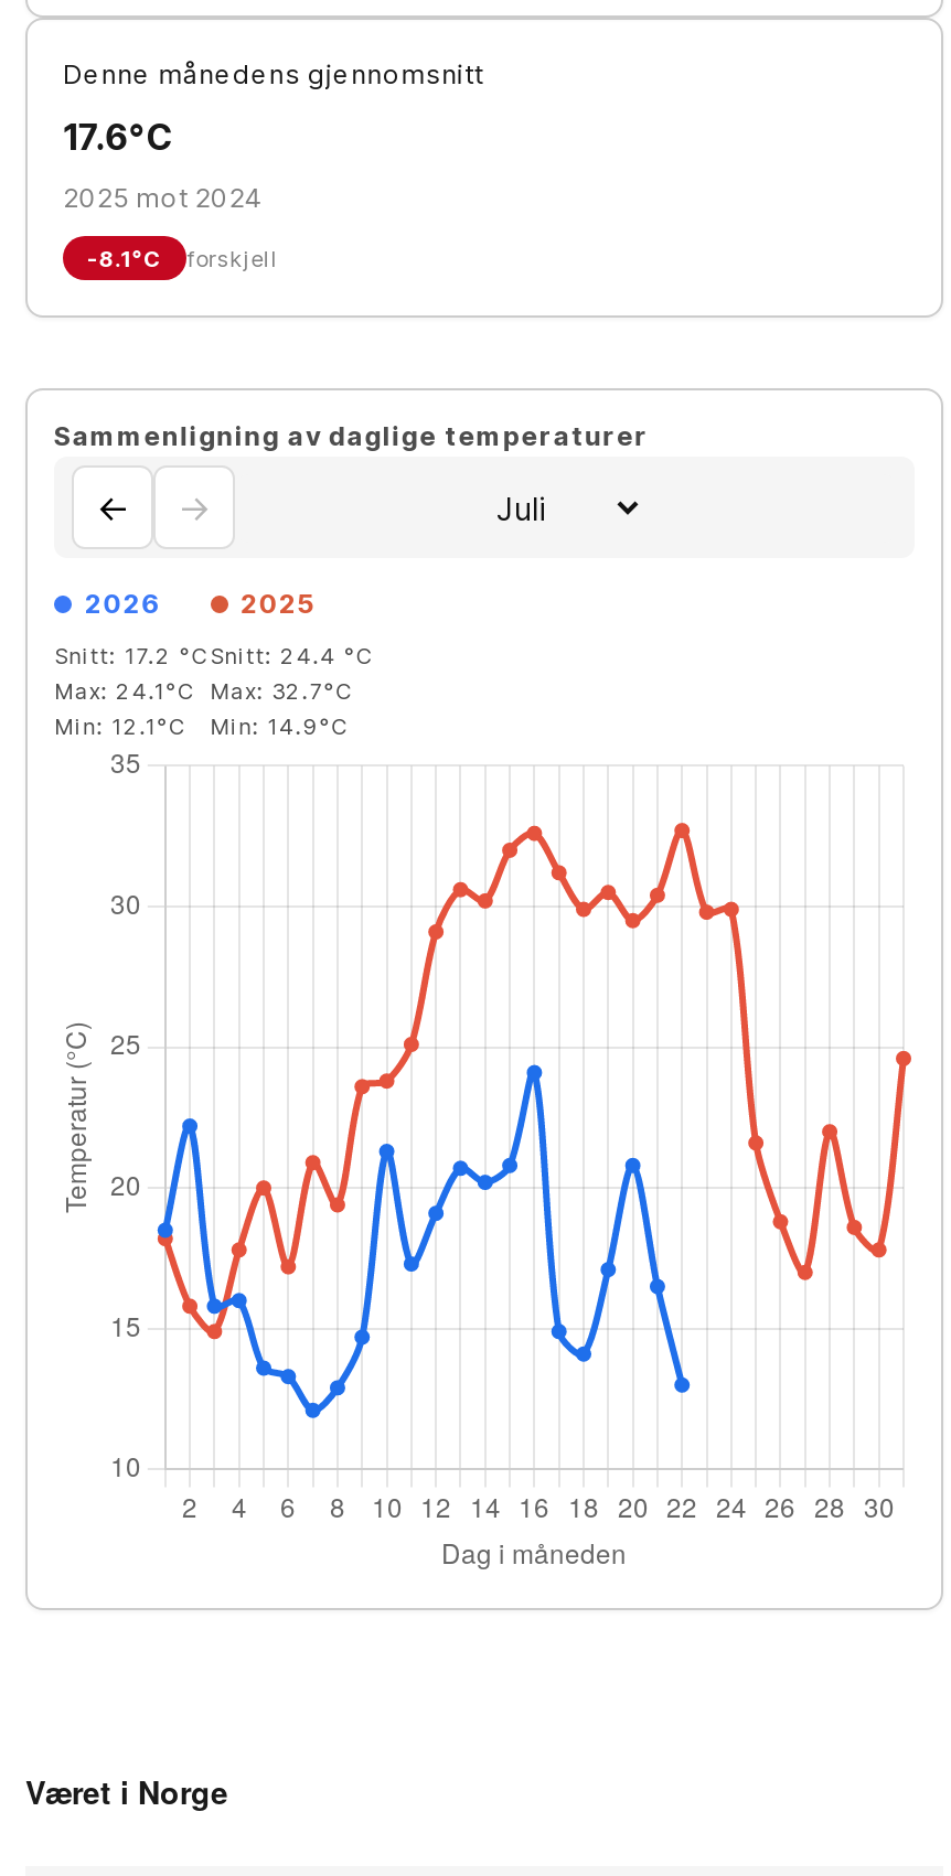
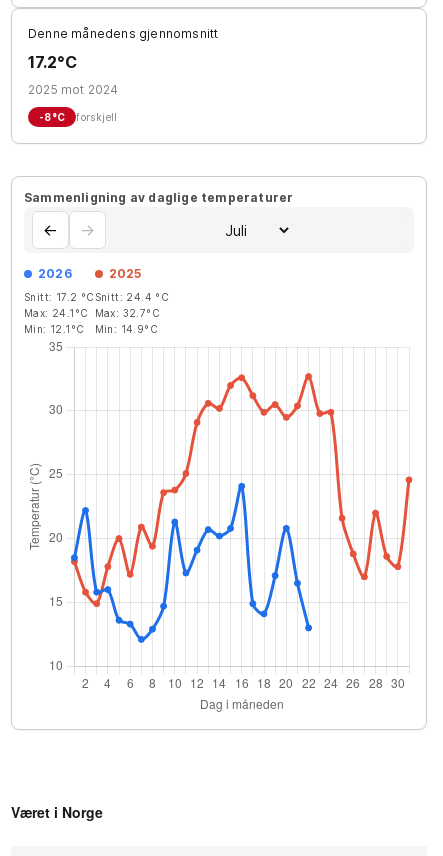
[63,115,172,159] 17.6°C -> [28,52,76,72] 17.2°C
[87,245,278,271] -8.1°C forskjell -> [39,111,118,123] -8°C forskjell

